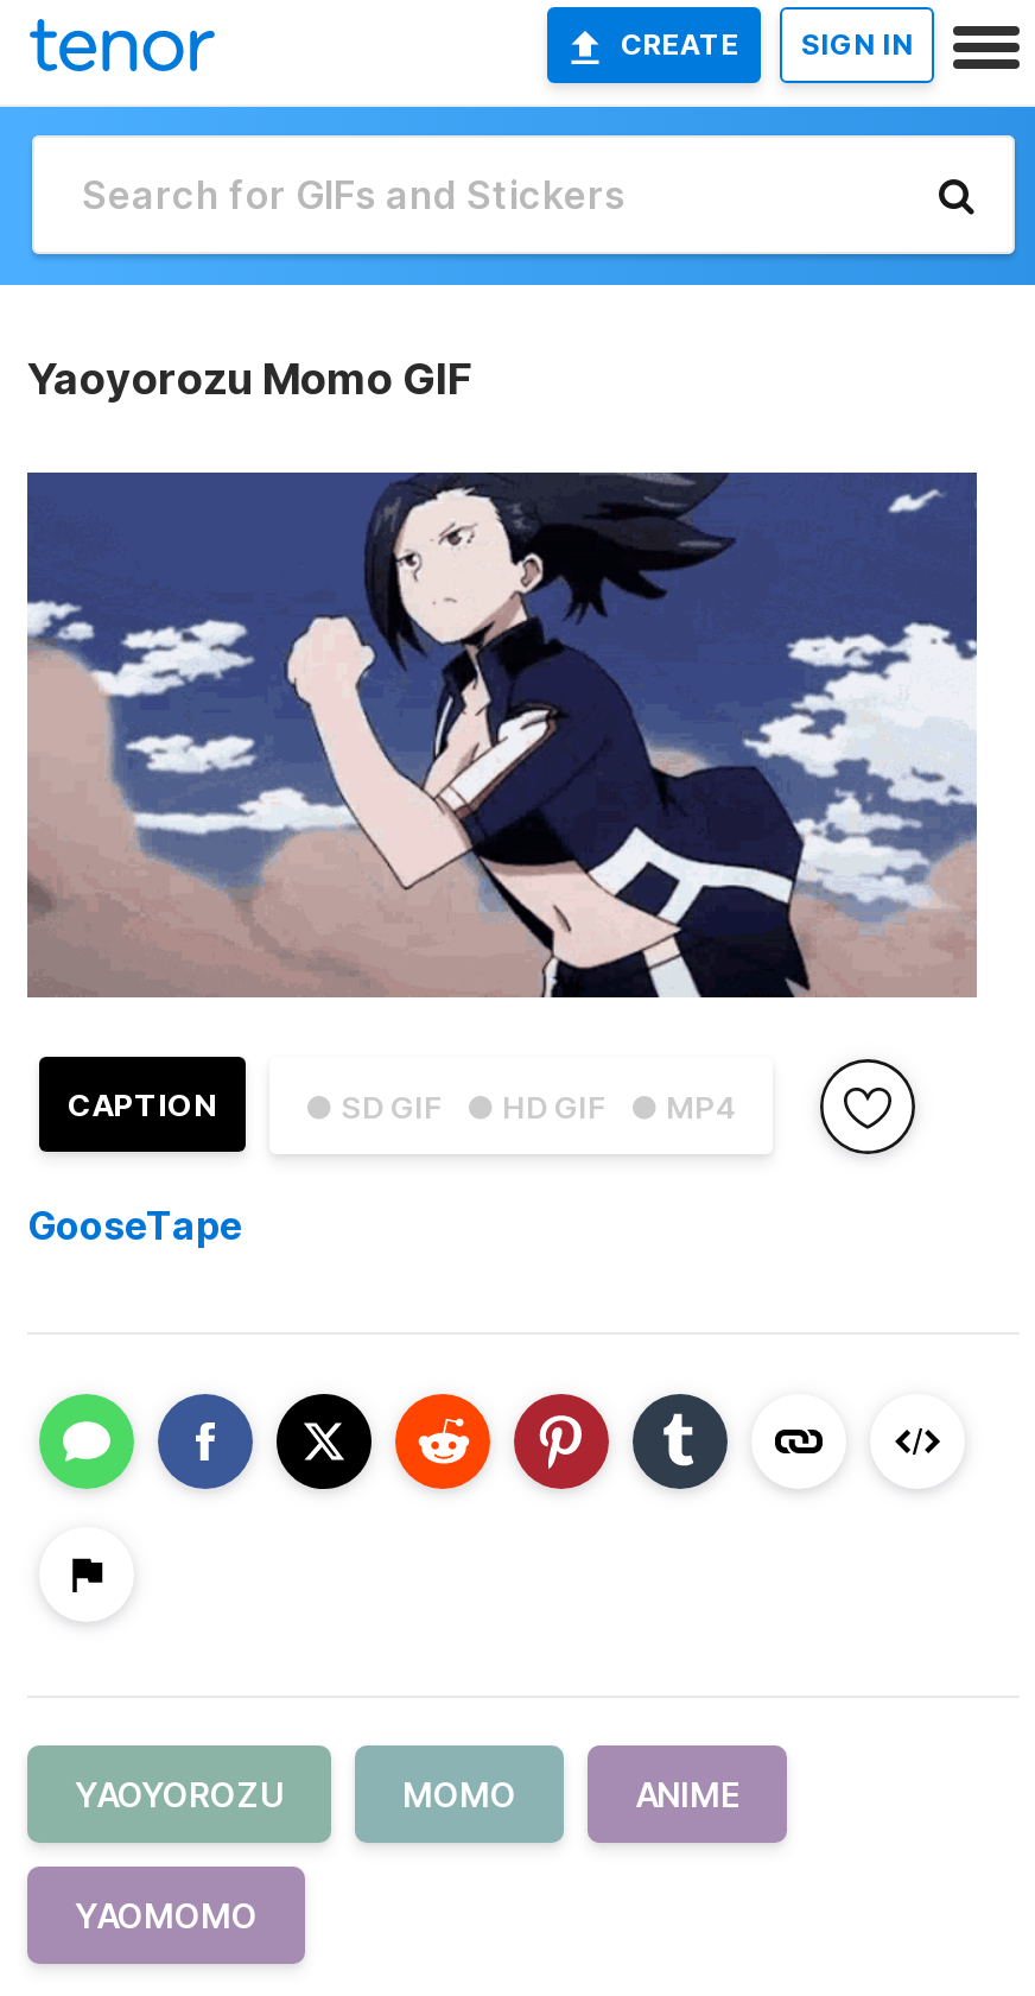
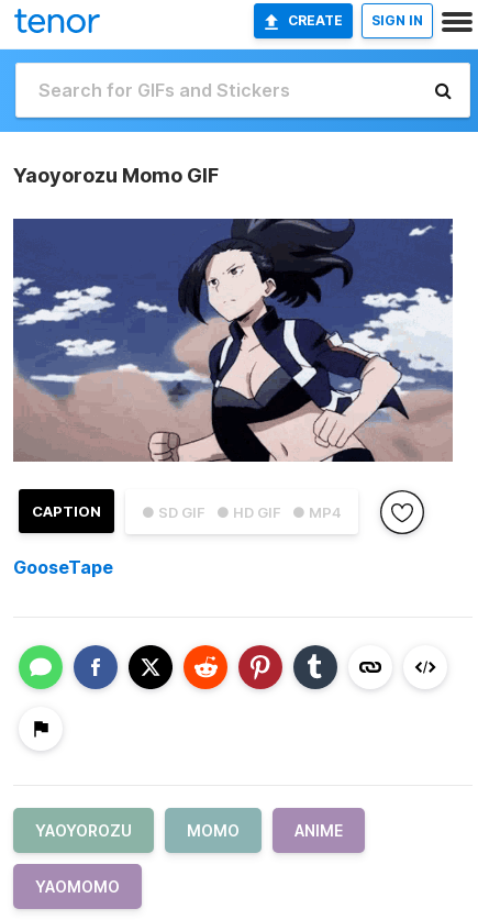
[27,473,977,1000] [image] -> [12,219,453,462] [image]

